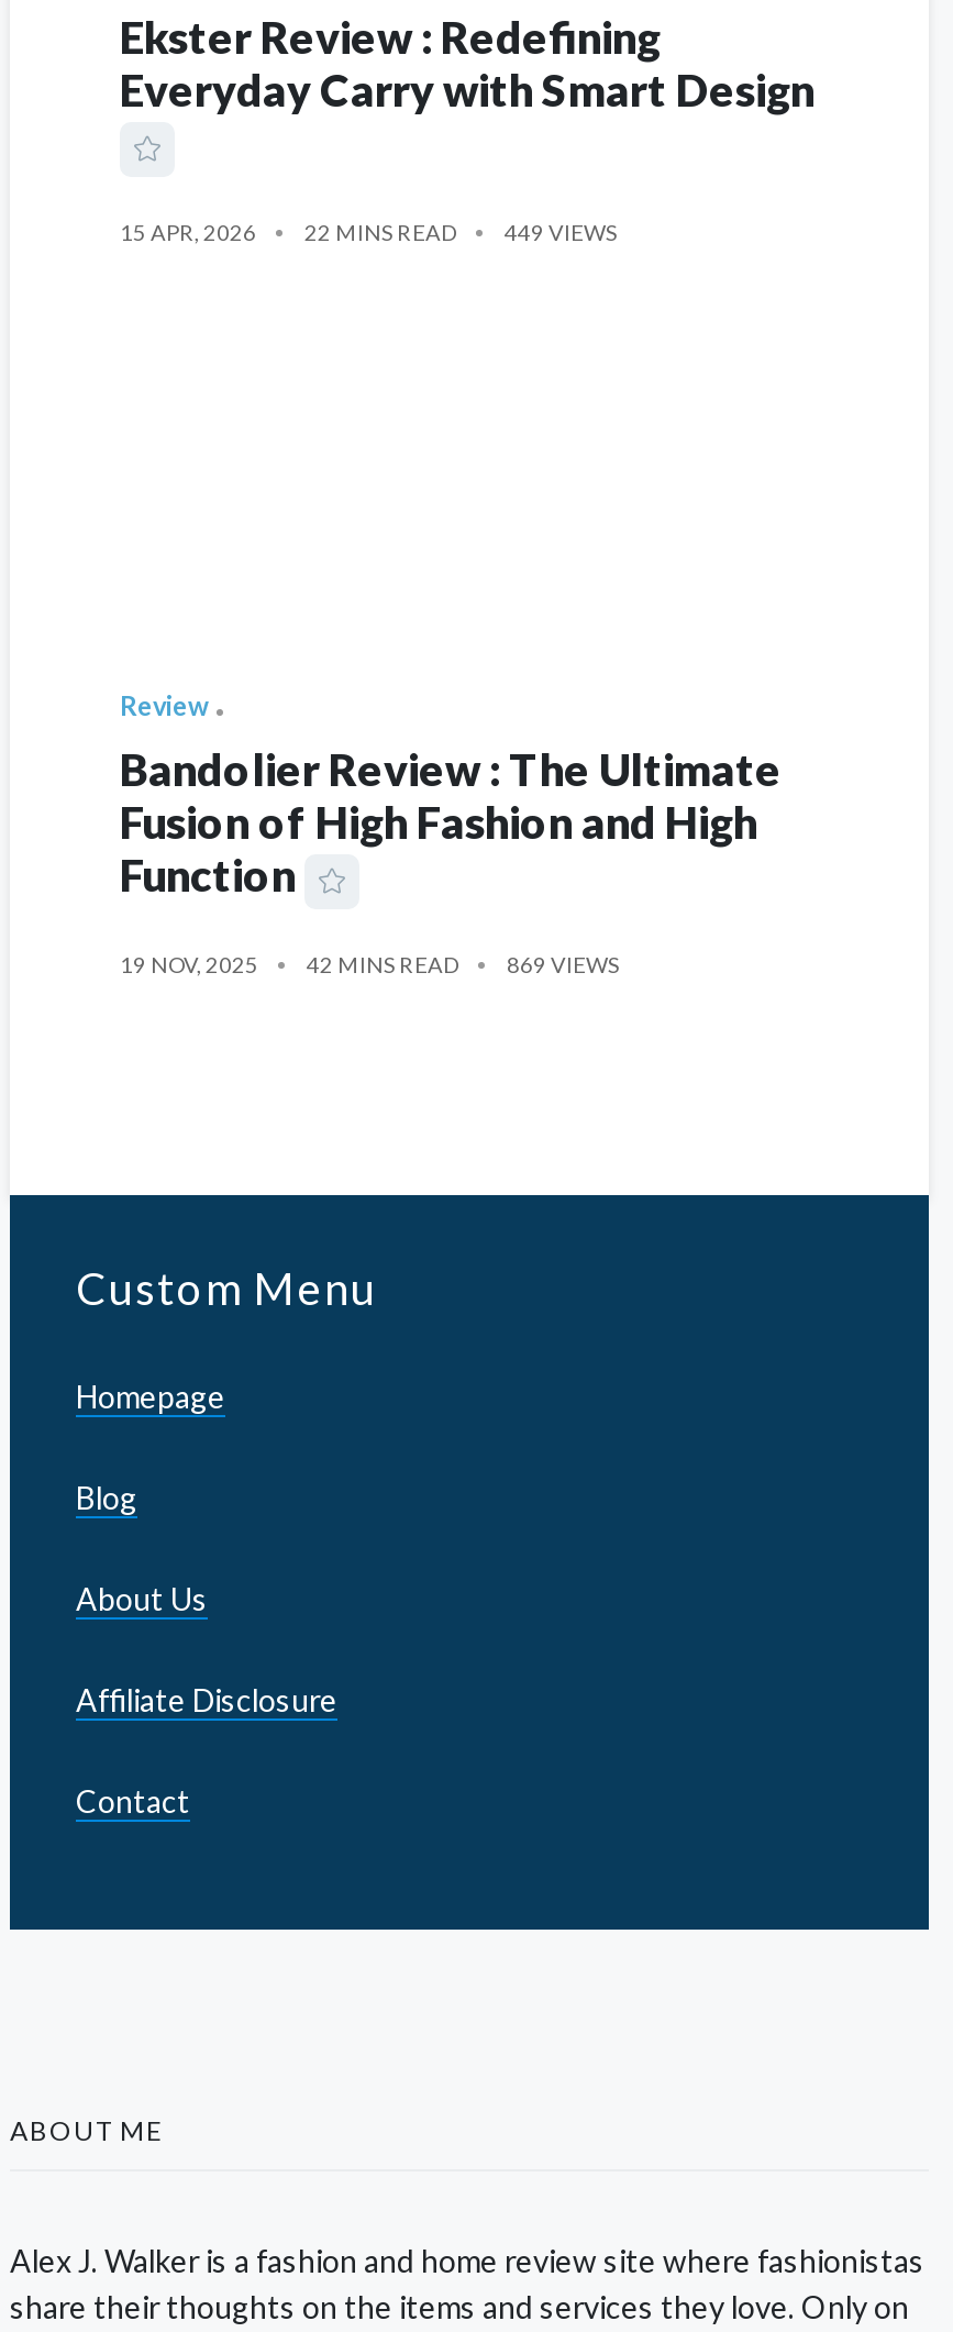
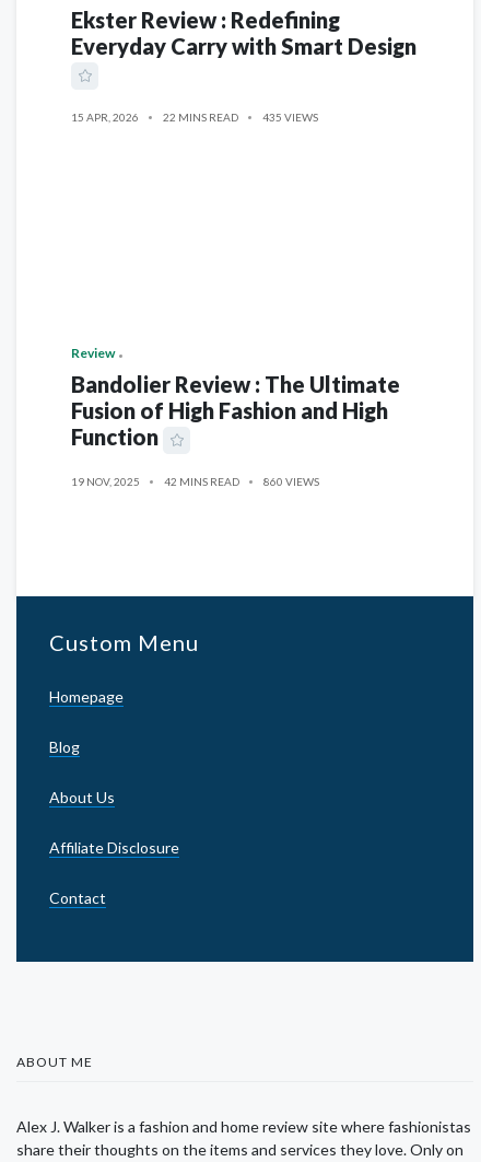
[120,219,617,245] 15 APR, 2026 22 MINS READ 449 VIEWS -> [71,111,318,124] 15 APR, 2026 22 MINS READ 435 VIEWS
[120,951,619,978] 19 NOV, 2025 42 MINS READ 869 VIEWS -> [71,475,319,488] 19 NOV, 2025 42 MINS READ 860 VIEWS

